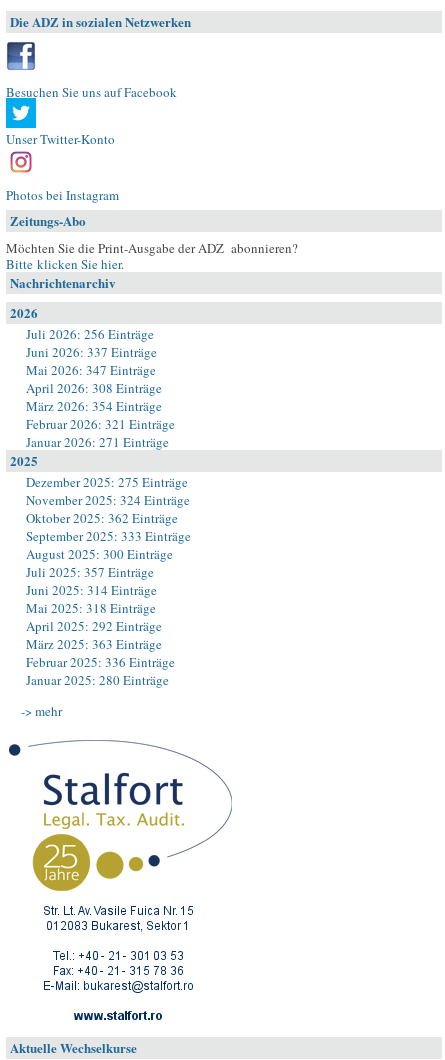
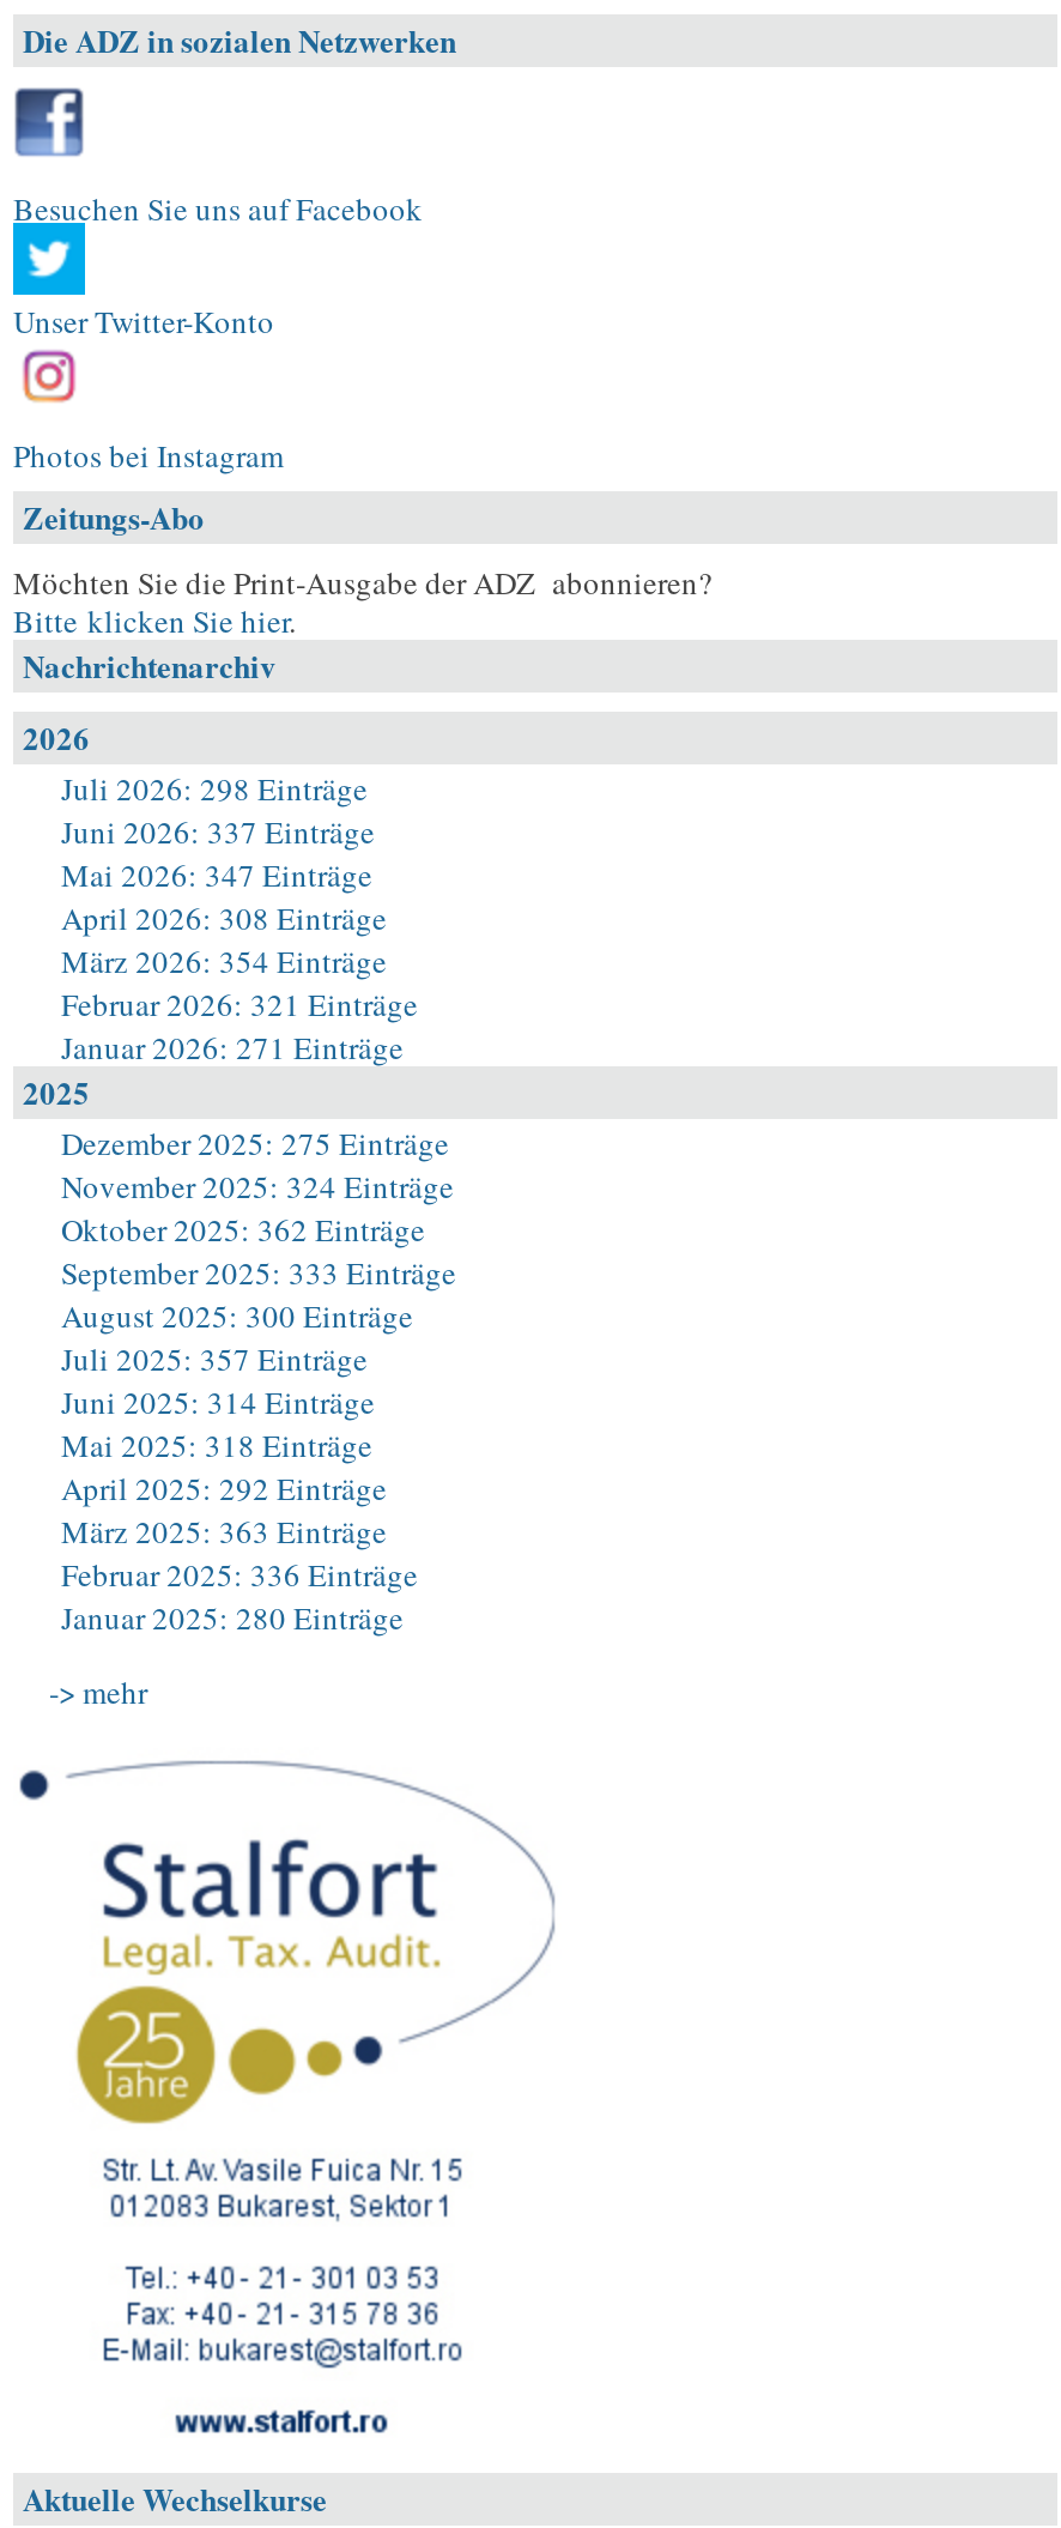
[26,325,154,343] Juli 2026: 256 Einträge -> [61,767,368,810] Juli 2026: 298 Einträge

